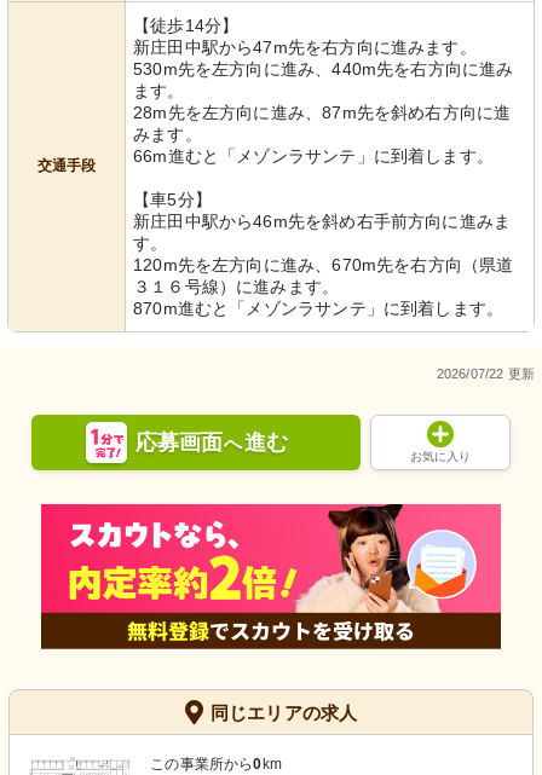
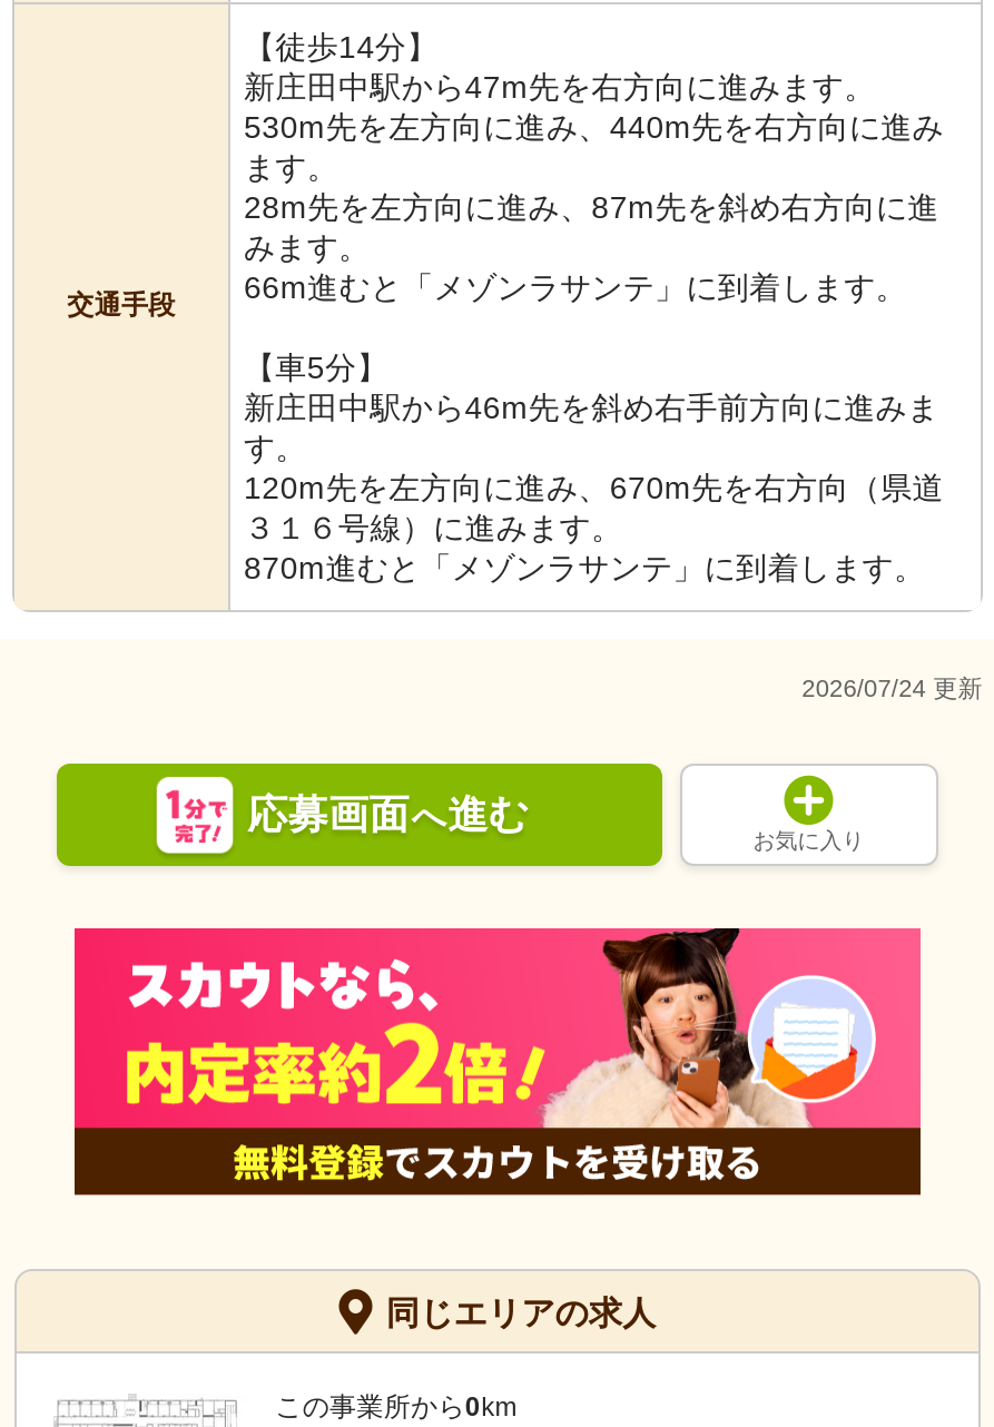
[436,367,535,381] 2026/07/22 更新 -> [802,675,983,702] 2026/07/24 更新

